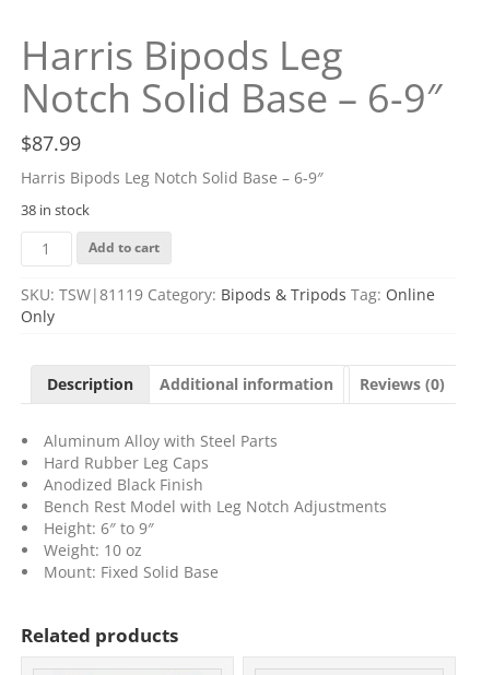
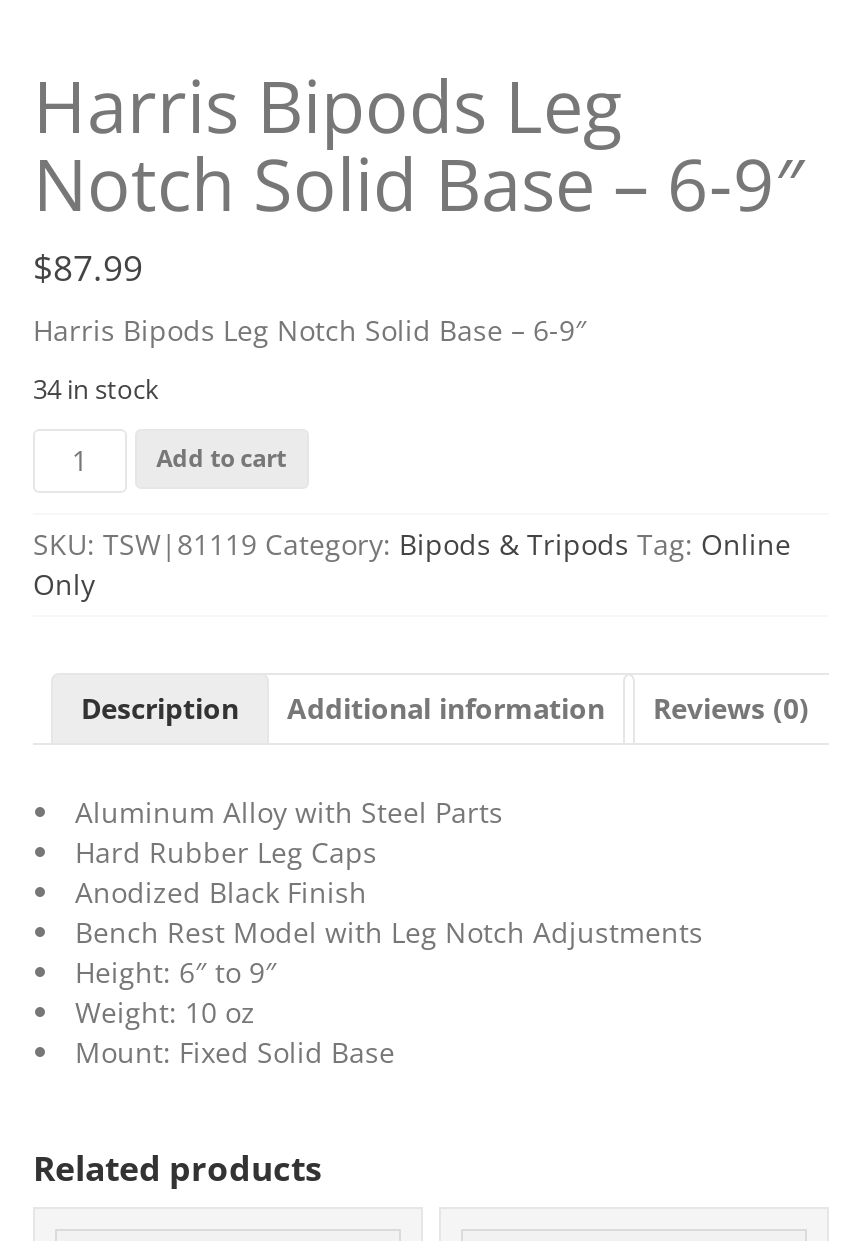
[21,200,90,220] 38 in stock -> [33,372,159,408] 34 in stock

